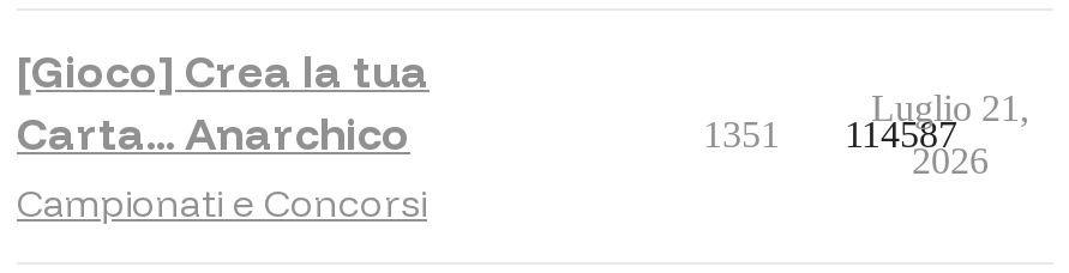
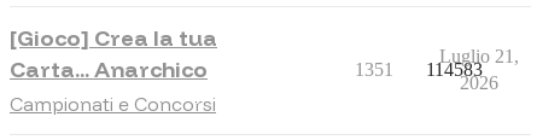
[703,114,957,154] 1351 114587 -> [355,59,483,80] 1351 114583

